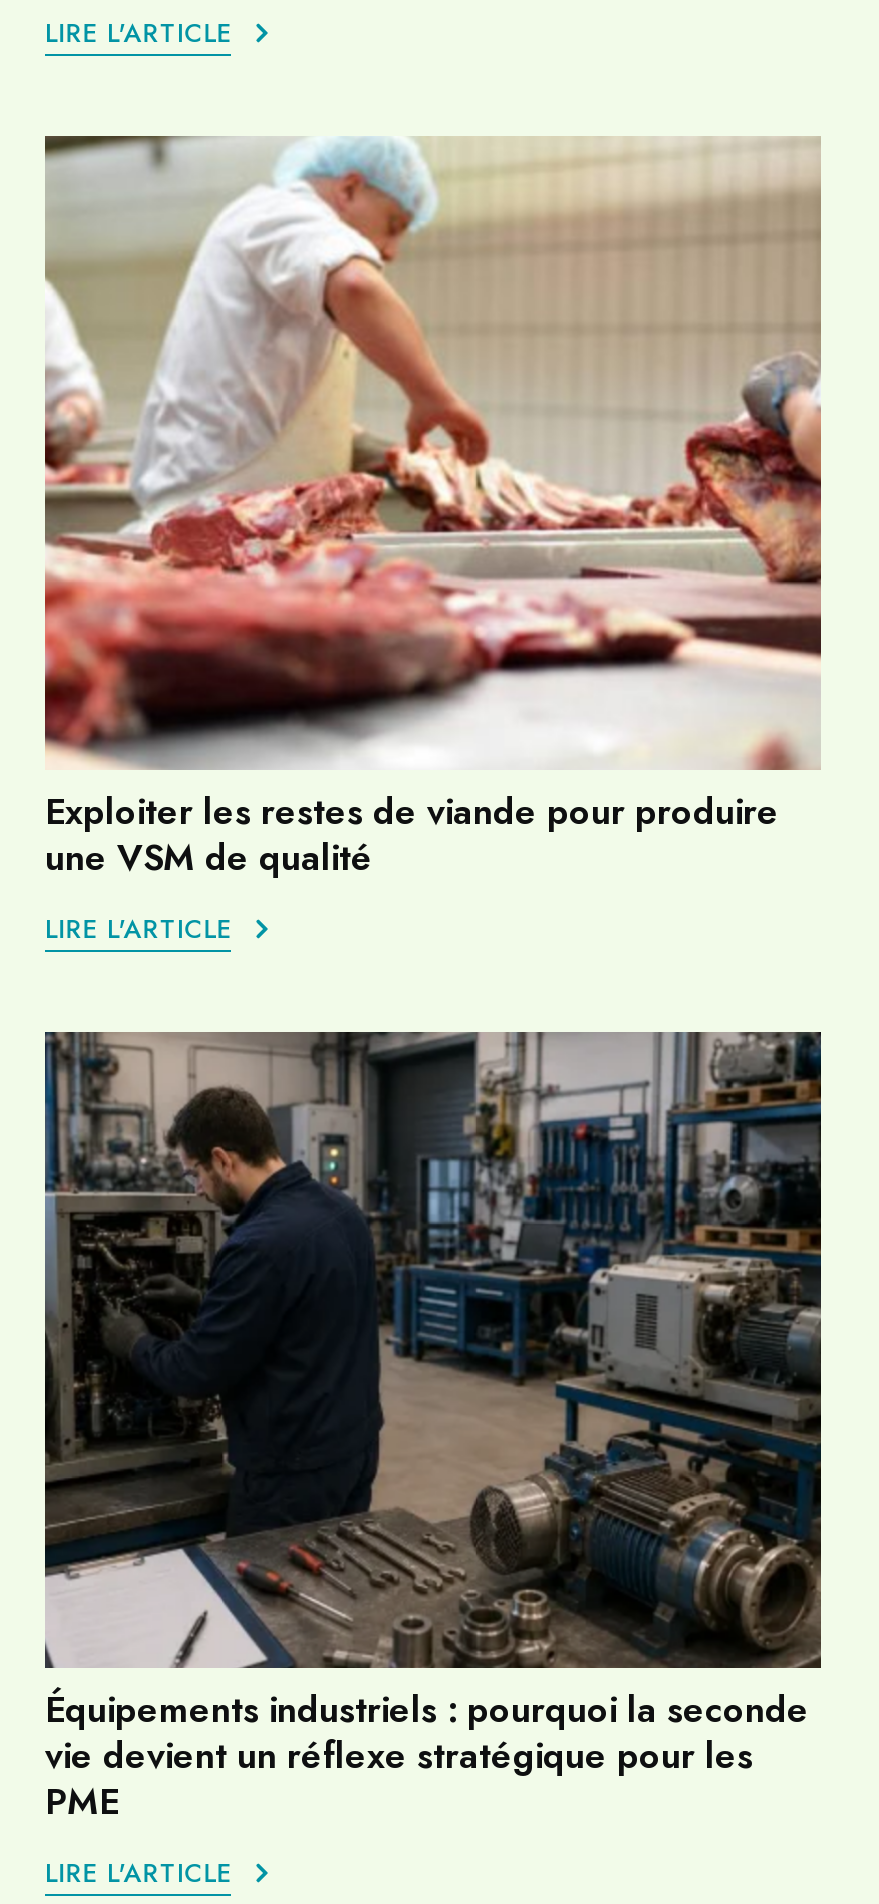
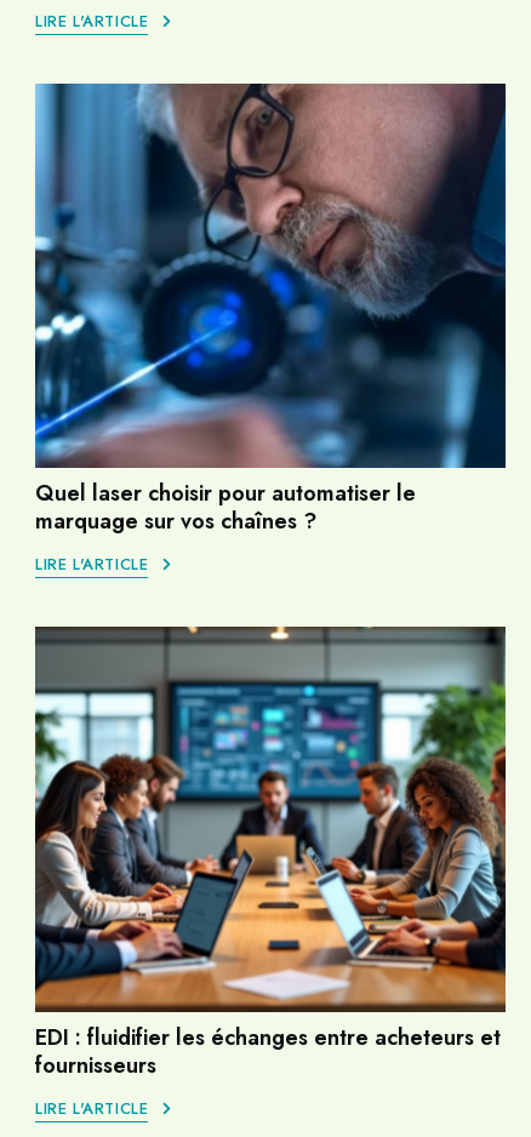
[43,134,823,885] [image] | Exploiter les restes de viande pour produire | une VSM de qualité -> [34,82,507,537] [image] | Quel laser choisir pour automatiser le | marquage sur vos chaînes ?
[45,1030,823,1828] [image] | Équipements industriels : pourquoi la seconde | vie devient un réflexe stratégique pour les | PME -> [34,627,507,1081] [image] | EDI : fluidifier les échanges entre acheteurs et | fournisseurs

